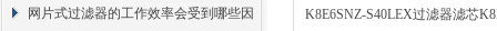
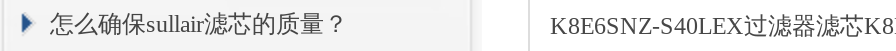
[28,6,254,21] 网片式过滤器的工作效率会受到哪些因 -> [50,10,348,38] 怎么确保sullair滤芯的质量？

